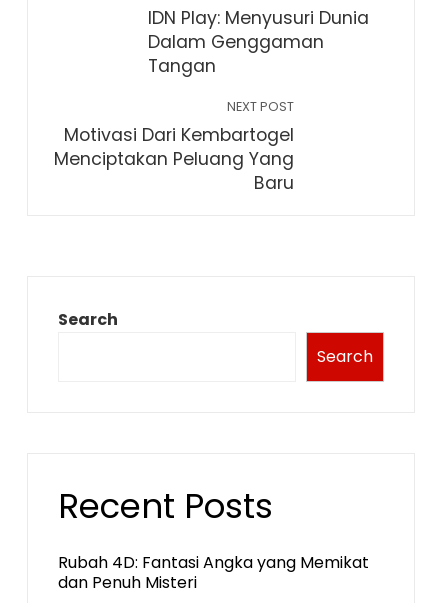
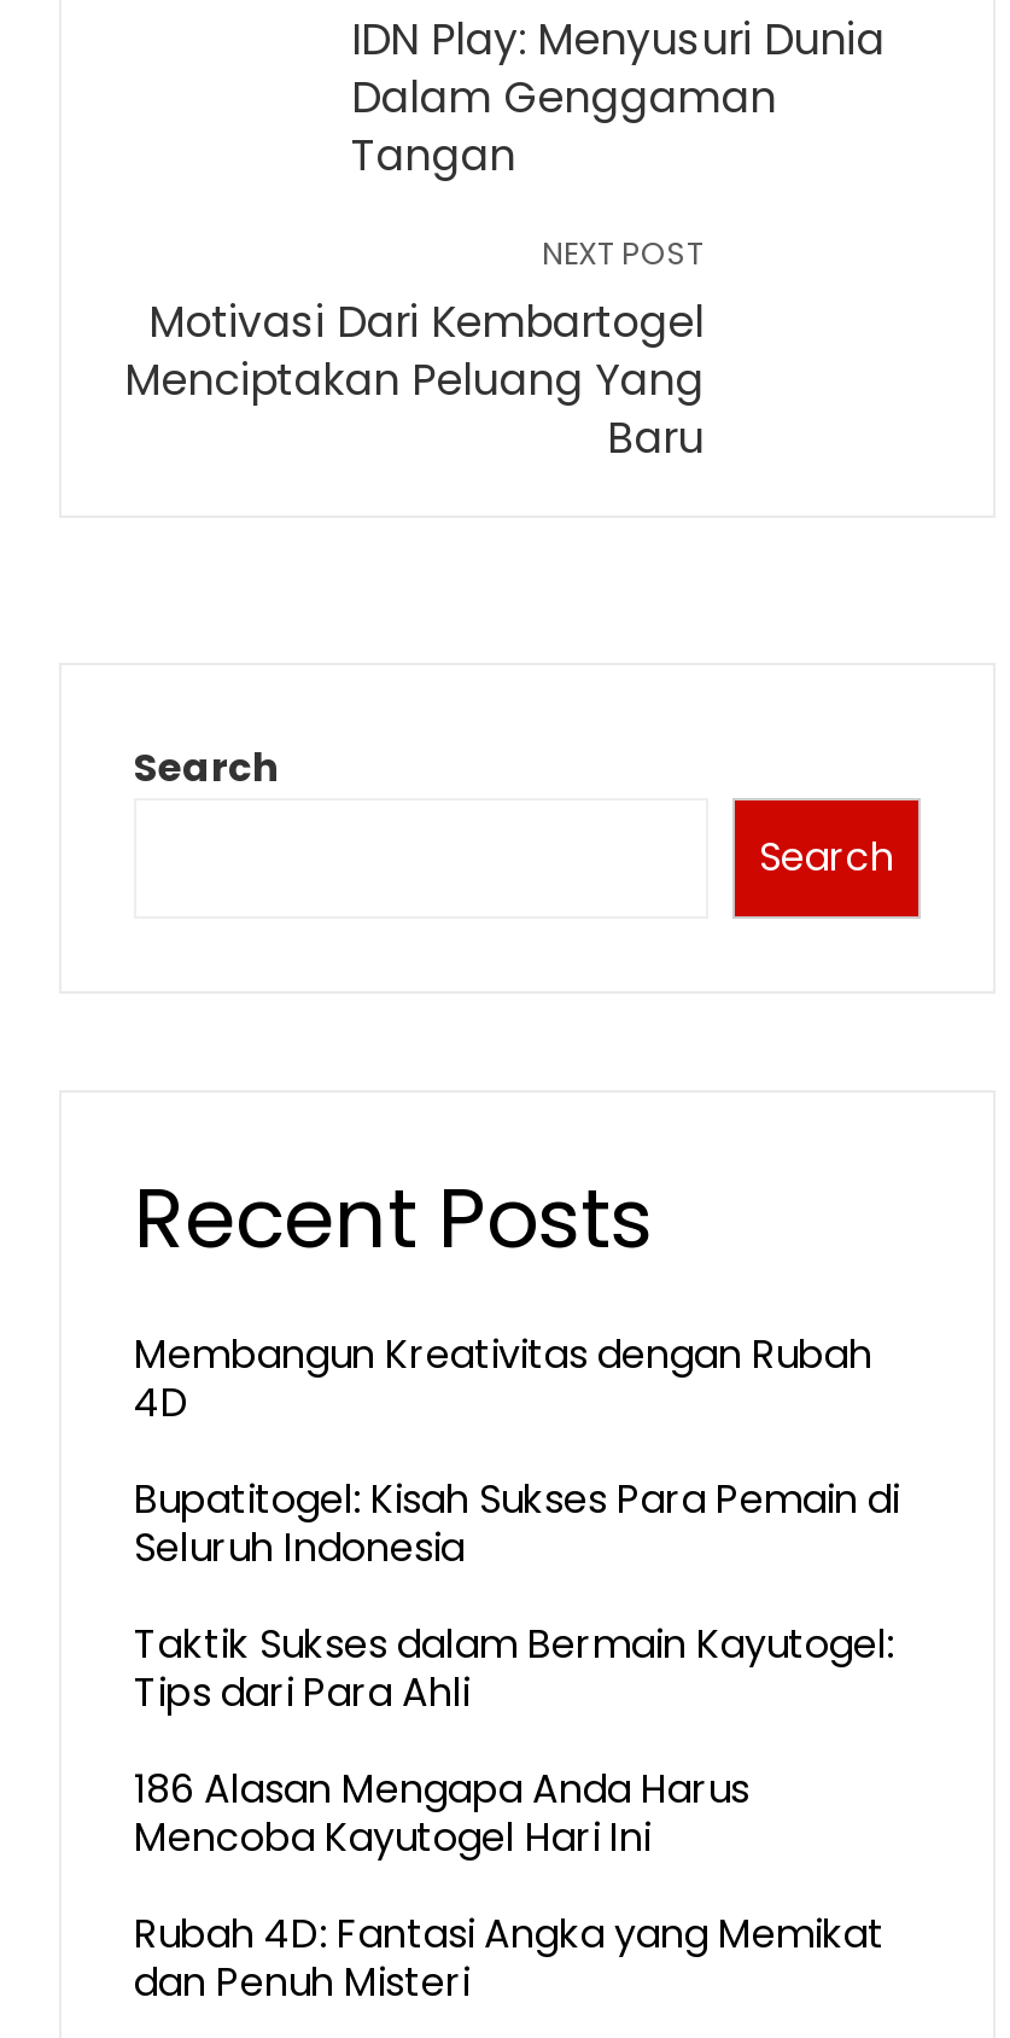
none -> [134,1327,899,1865] Membangun Kreativitas dengan Rubah | 4D | Bupatitogel: Kisah Sukses Para Pemain di | Seluruh Indonesia | Taktik Sukses dalam Bermain Kayutogel: | Tips dari Para Ahli | 186 Alasan Mengapa Anda Harus | Mencoba Kayutogel Hari Ini

